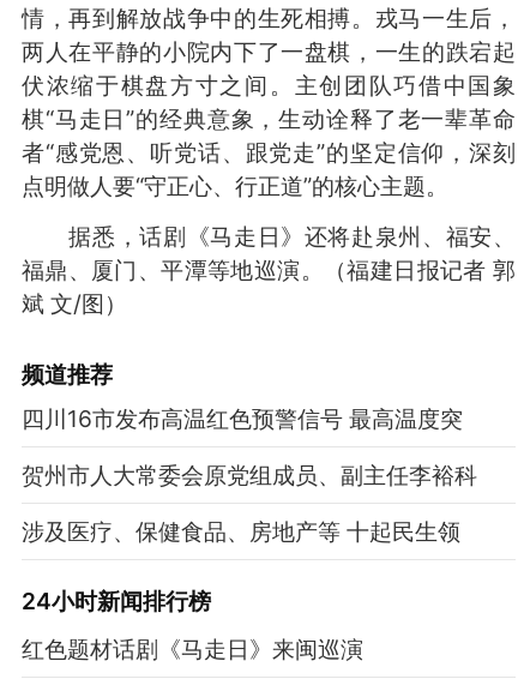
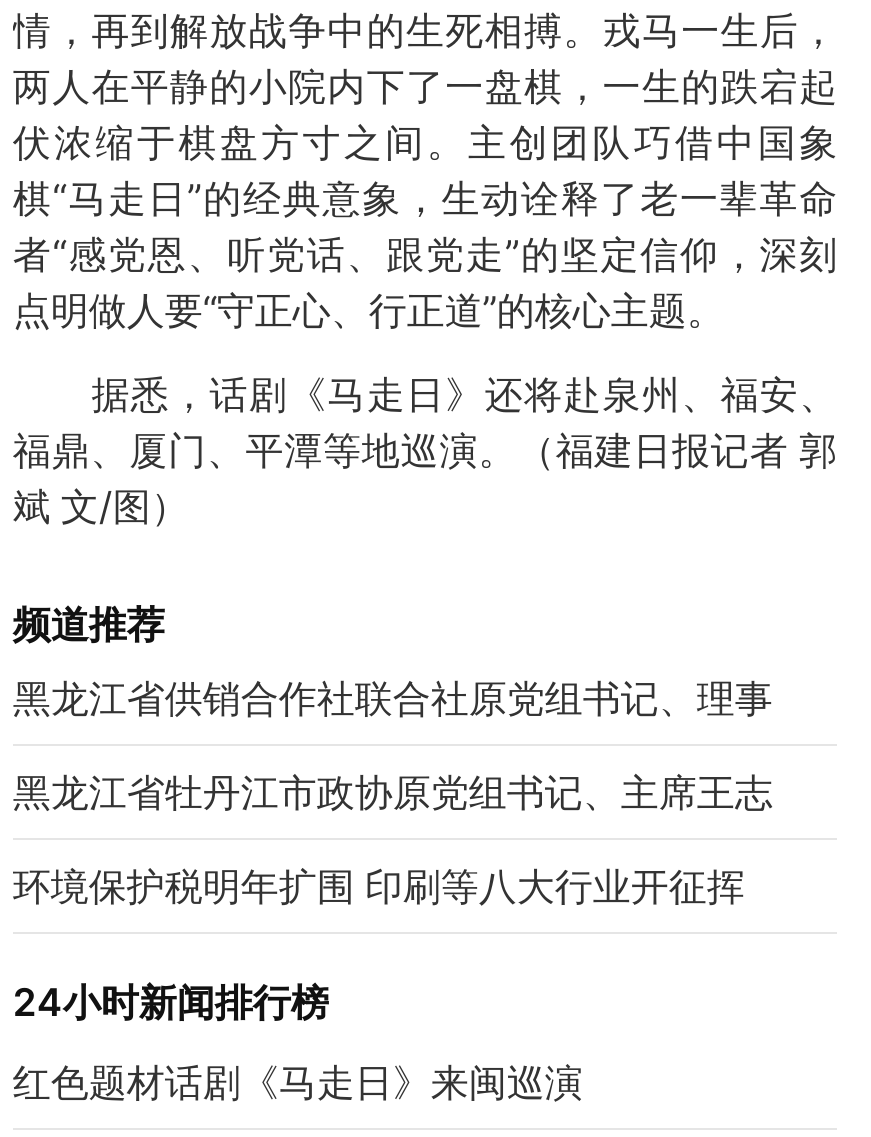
[21,404,463,433] 四川16市发布高温红色预警信号 最高温度突 -> [13,674,773,722] 黑龙江省供销合作社联合社原党组书记、理事
[21,460,477,489] 贺州市人大常委会原党组成员、副主任李裕科 -> [13,767,773,815] 黑龙江省牡丹江市政协原党组书记、主席王志
[21,517,460,545] 涉及医疗、保健食品、房地产等 十起民生领 -> [13,861,745,909] 环境保护税明年扩围 印刷等八大行业开征挥

